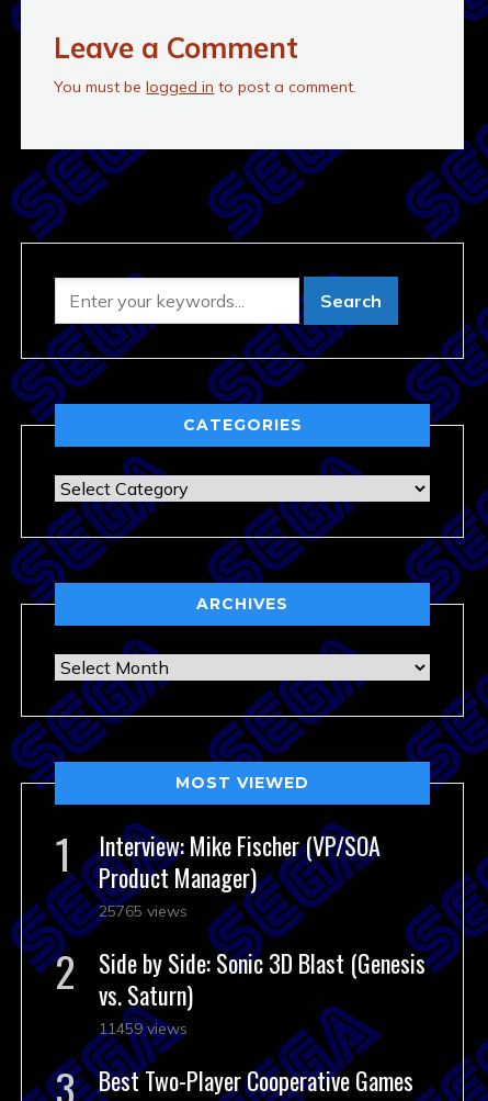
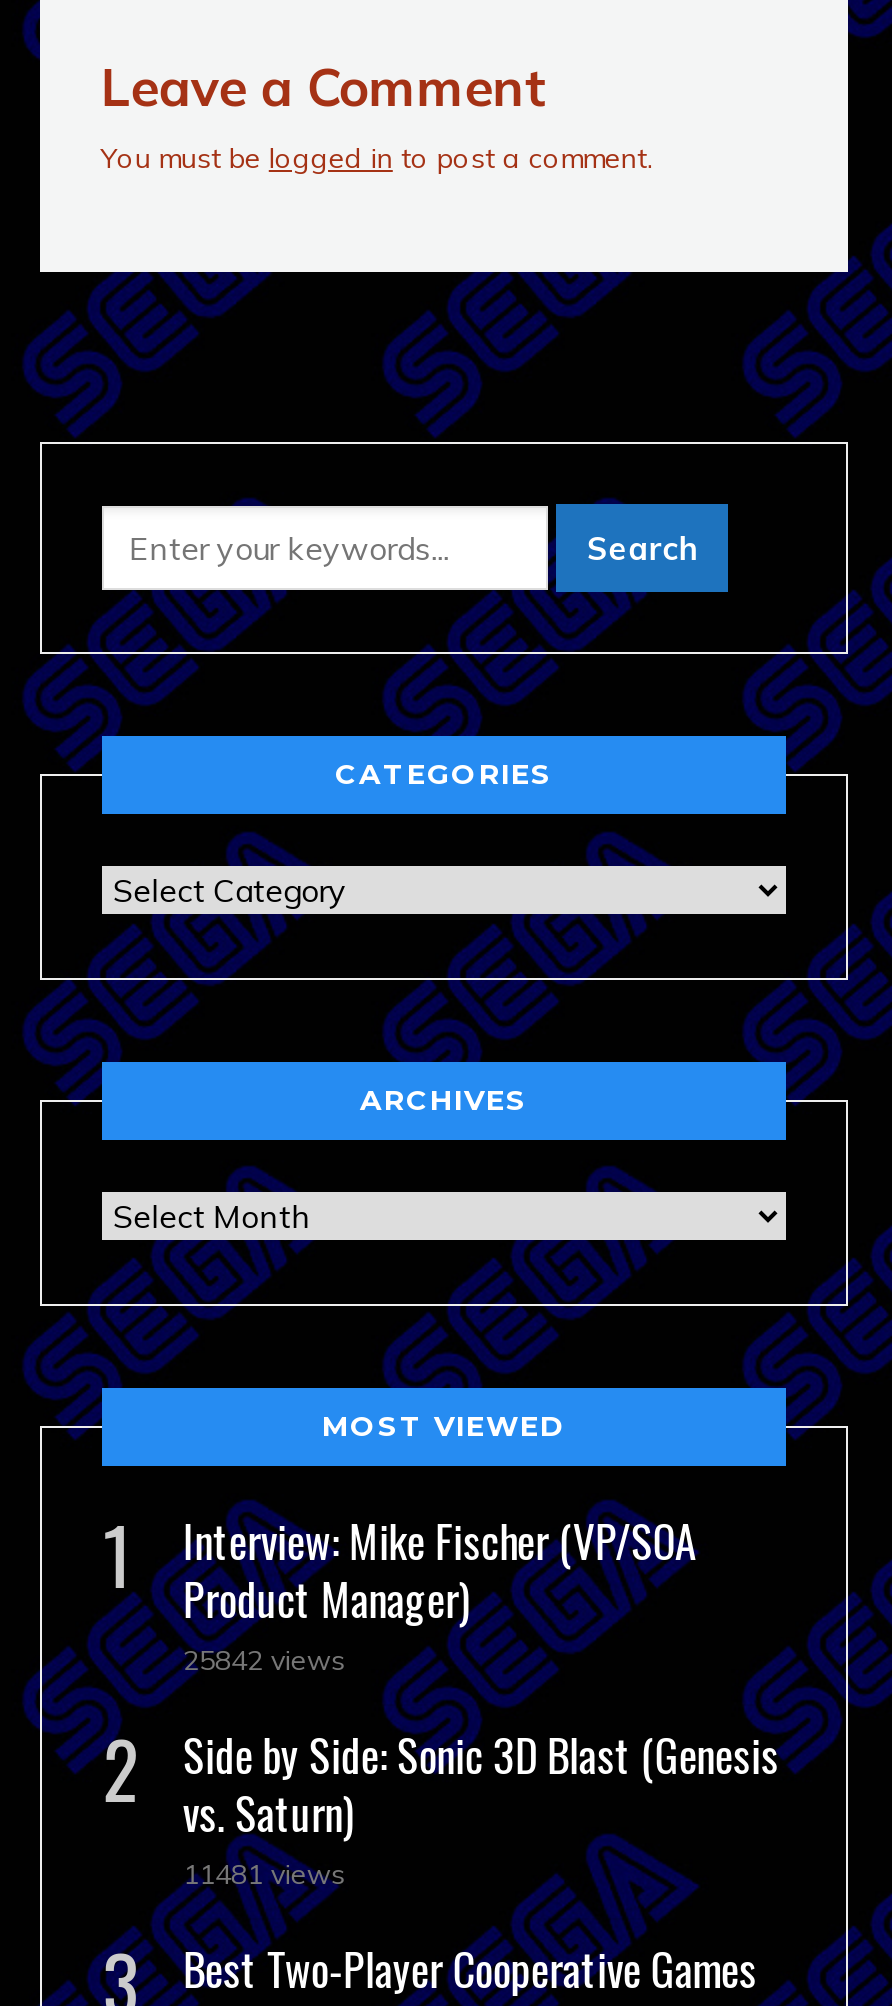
[99,901,188,921] 25765 views -> [183,1642,345,1678] 25842 views
[99,1019,188,1038] 11459 views -> [183,1856,345,1892] 11481 views

